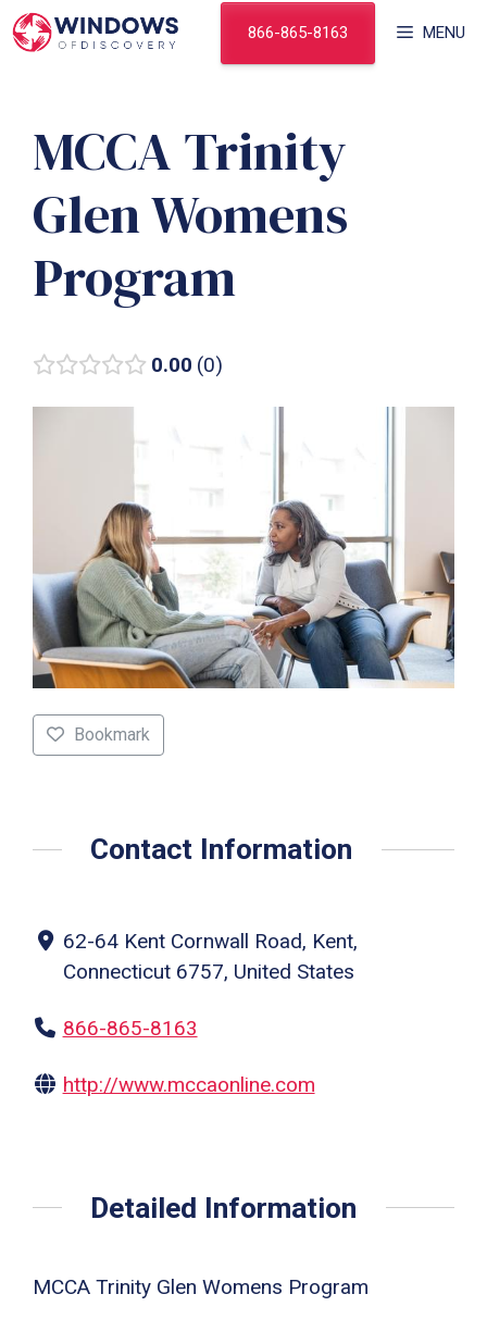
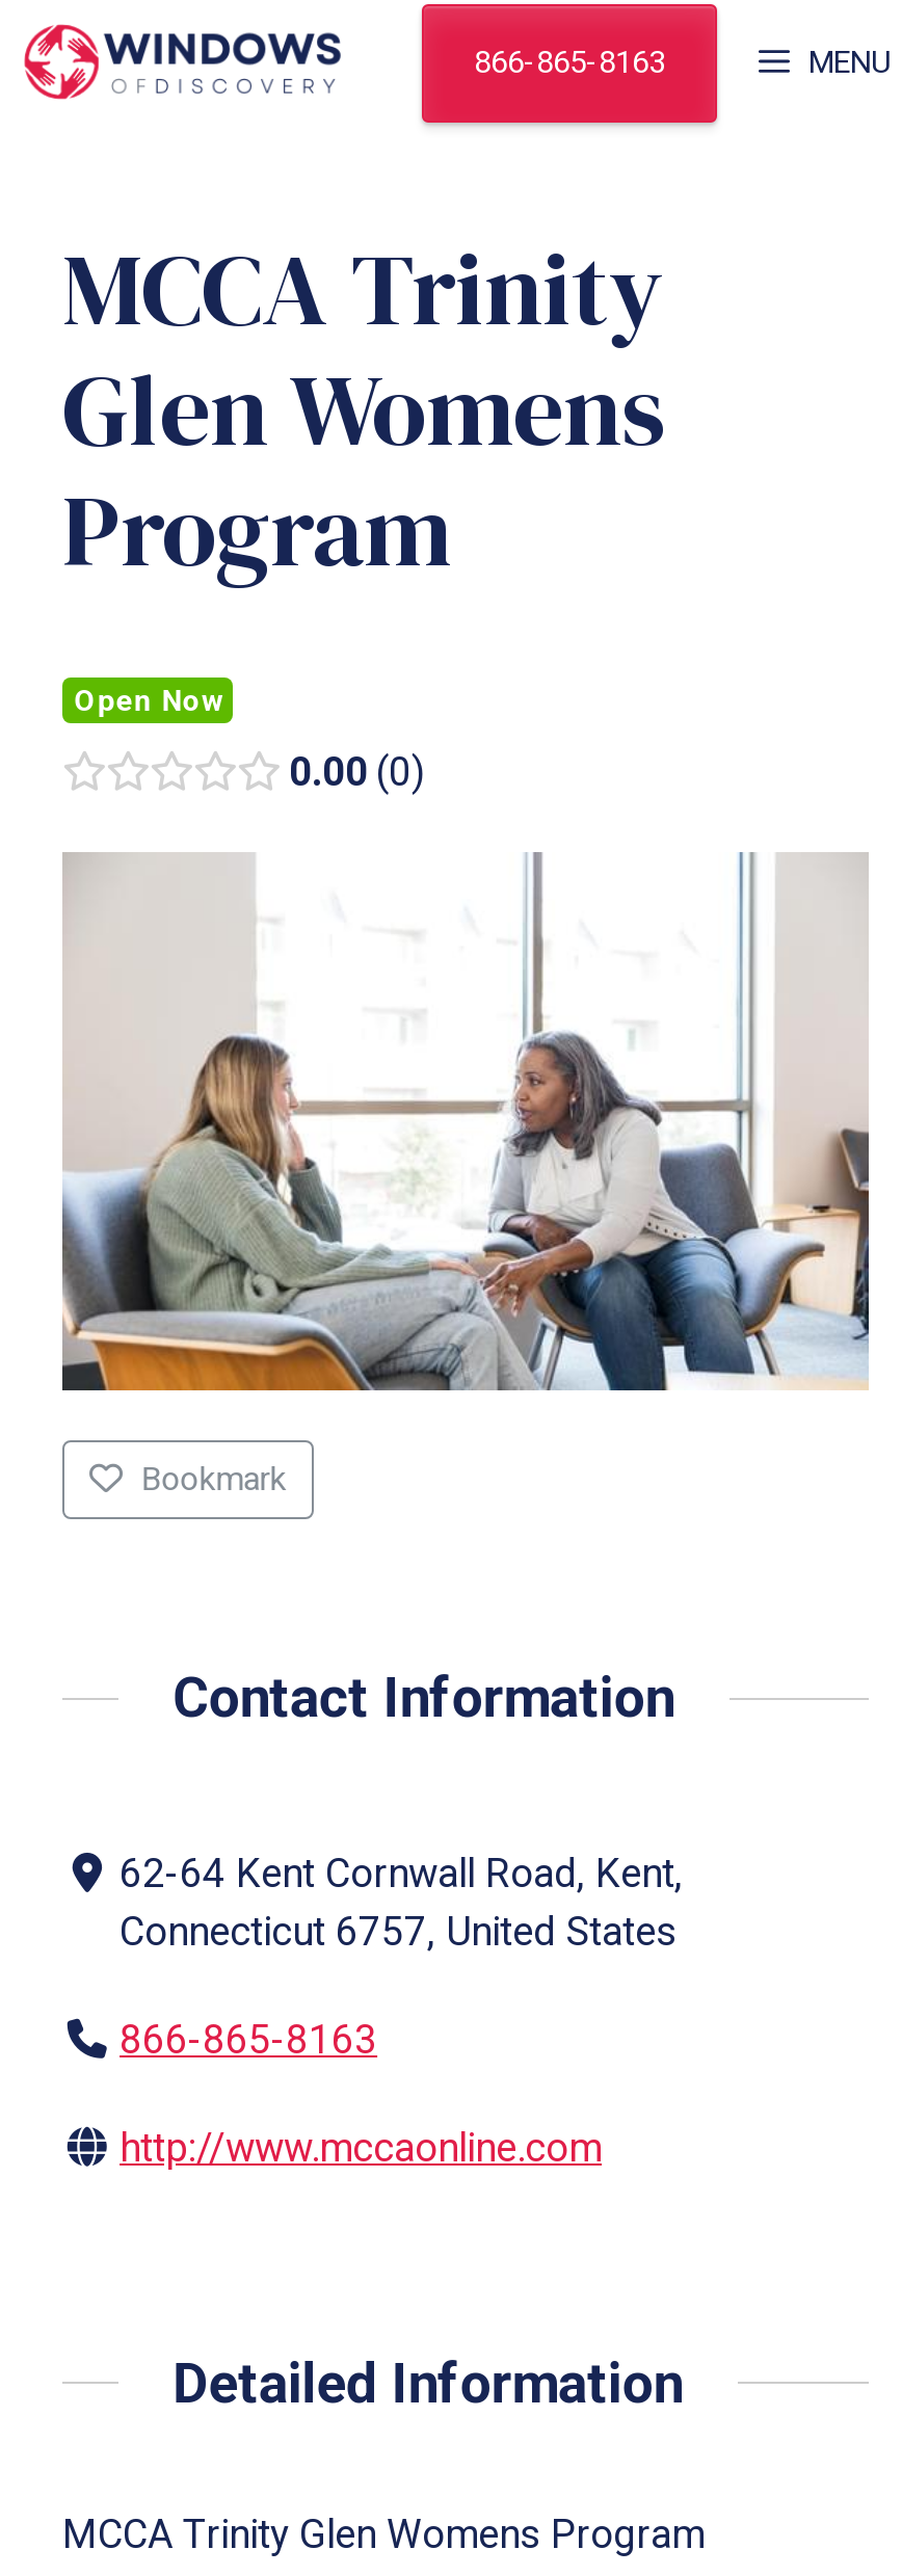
none -> [74,684,222,717] Open Now

